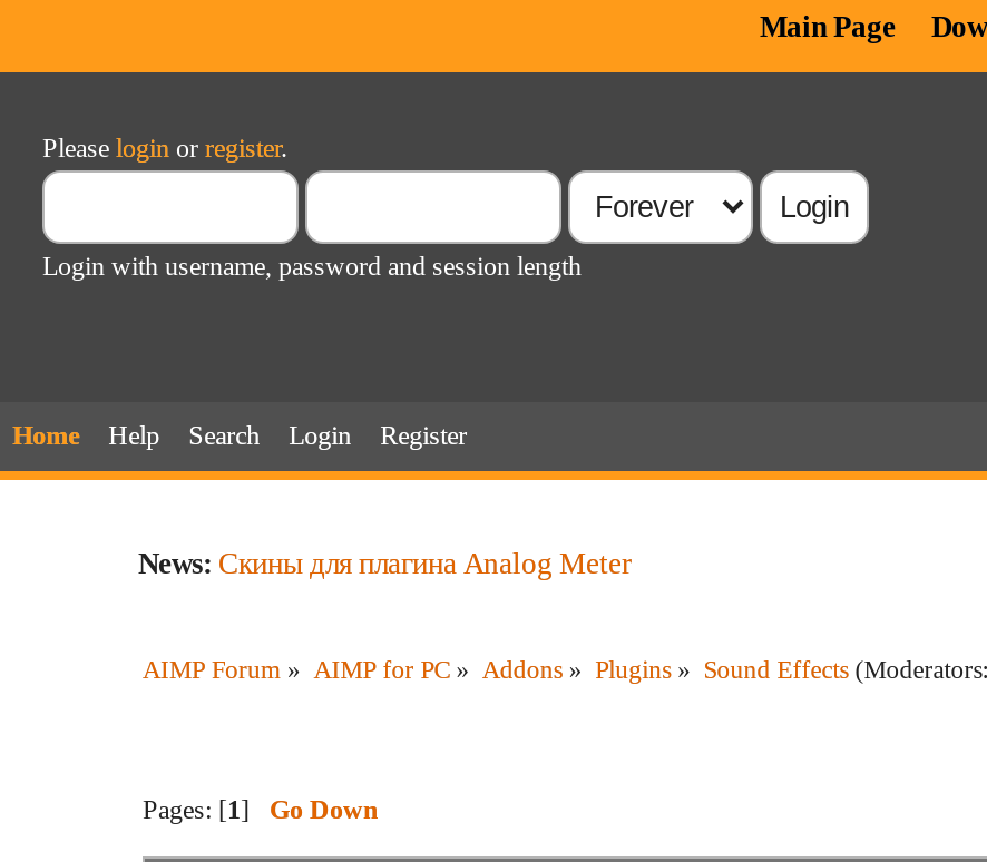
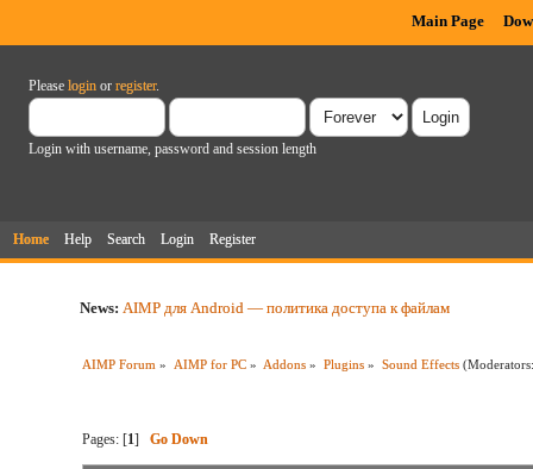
[138,547,631,580] News: Скины для плагина Analog Meter -> [80,299,450,317] News: AIMP для Android — политика доступа к файлам

